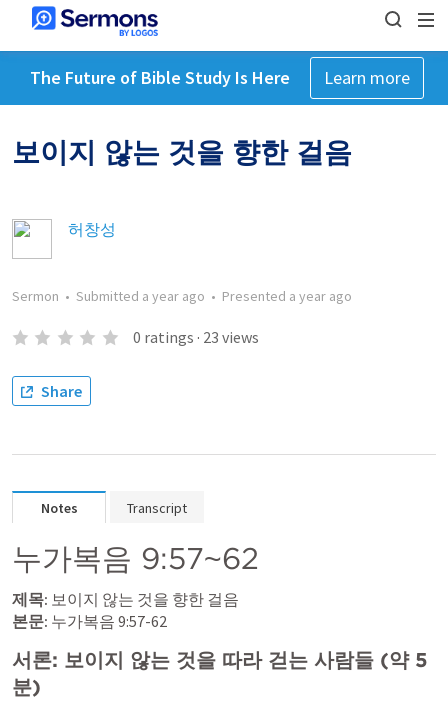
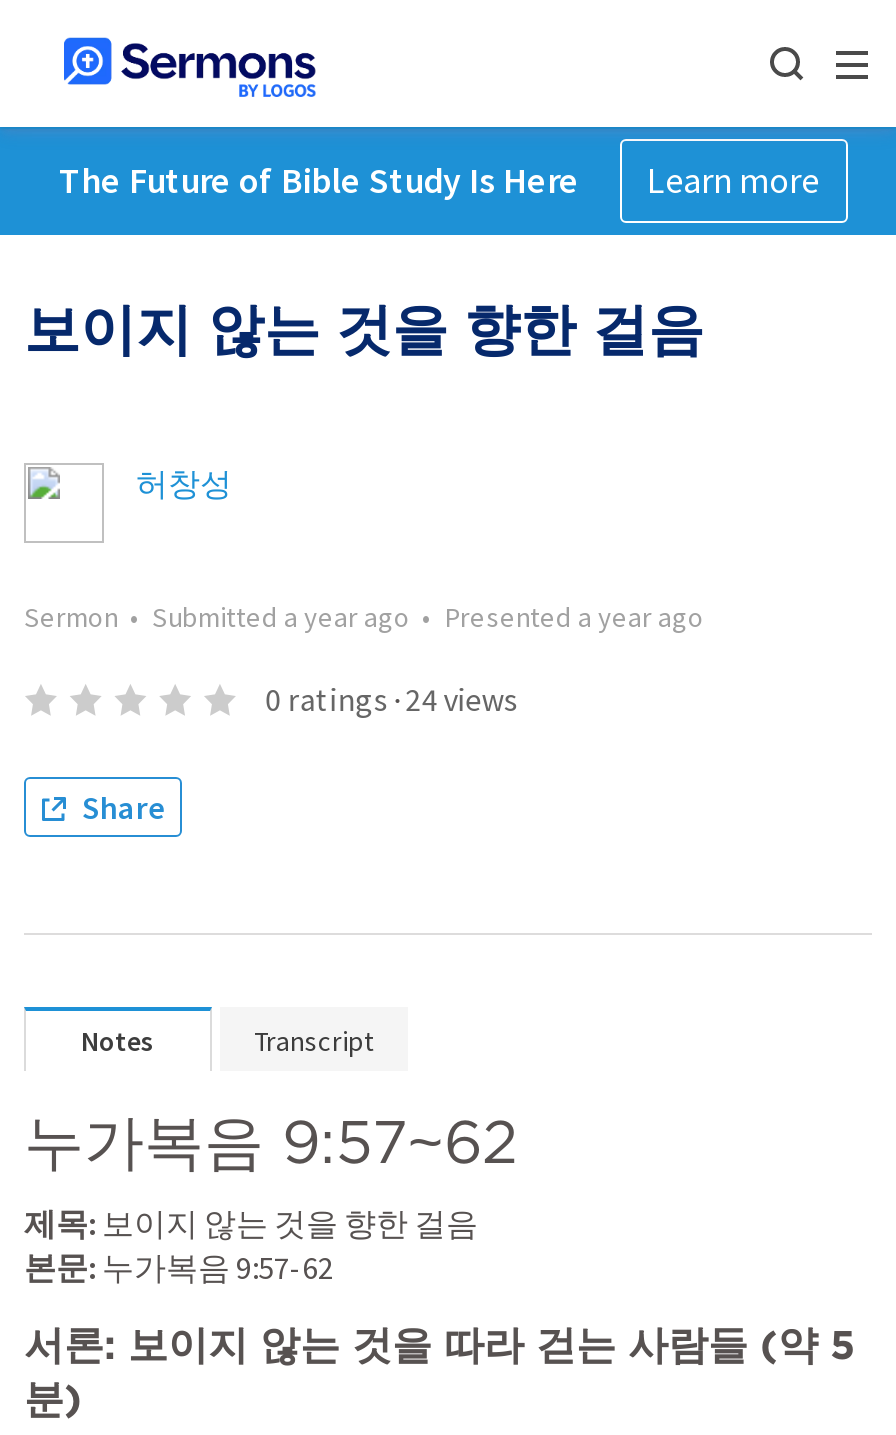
[133,327,259,347] 0 ratings · 23 views -> [265,679,517,719] 0 ratings · 24 views

